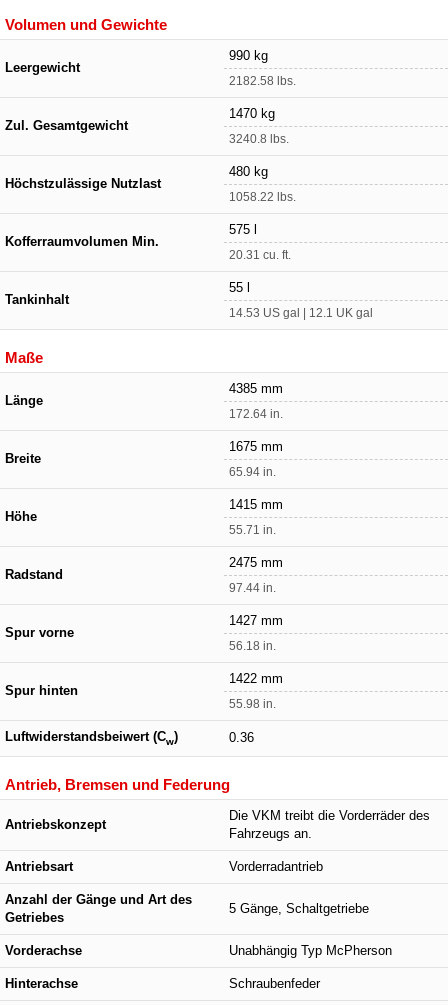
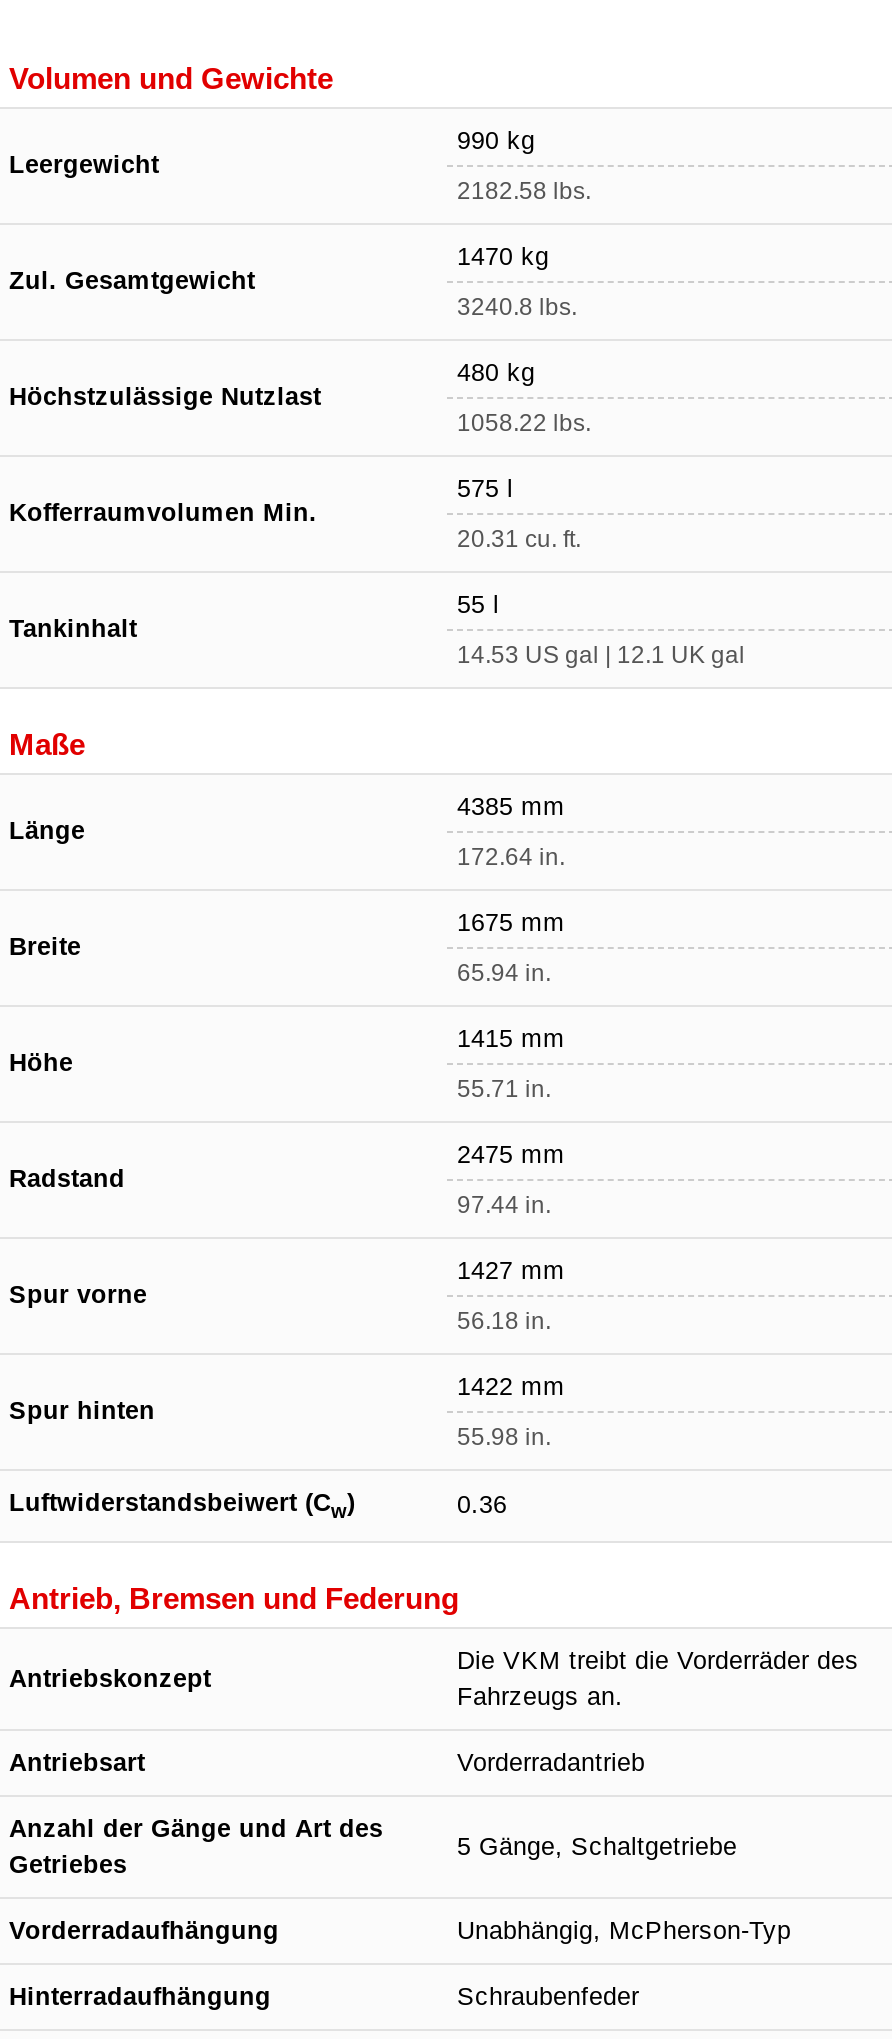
[5,944,392,958] Vorderachse | Unabhängig Typ McPherson -> [9,1916,791,1944] Vorderradaufhängung | Unabhängig, McPherson-Typ
[5,977,78,991] Hinterachse -> [9,1982,271,2010] Hinterradaufhängung

